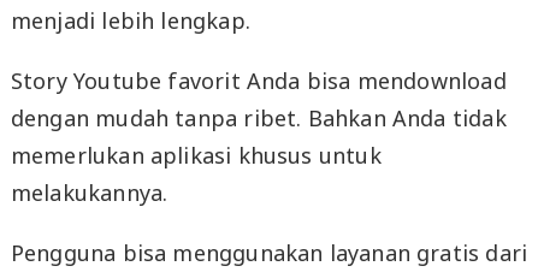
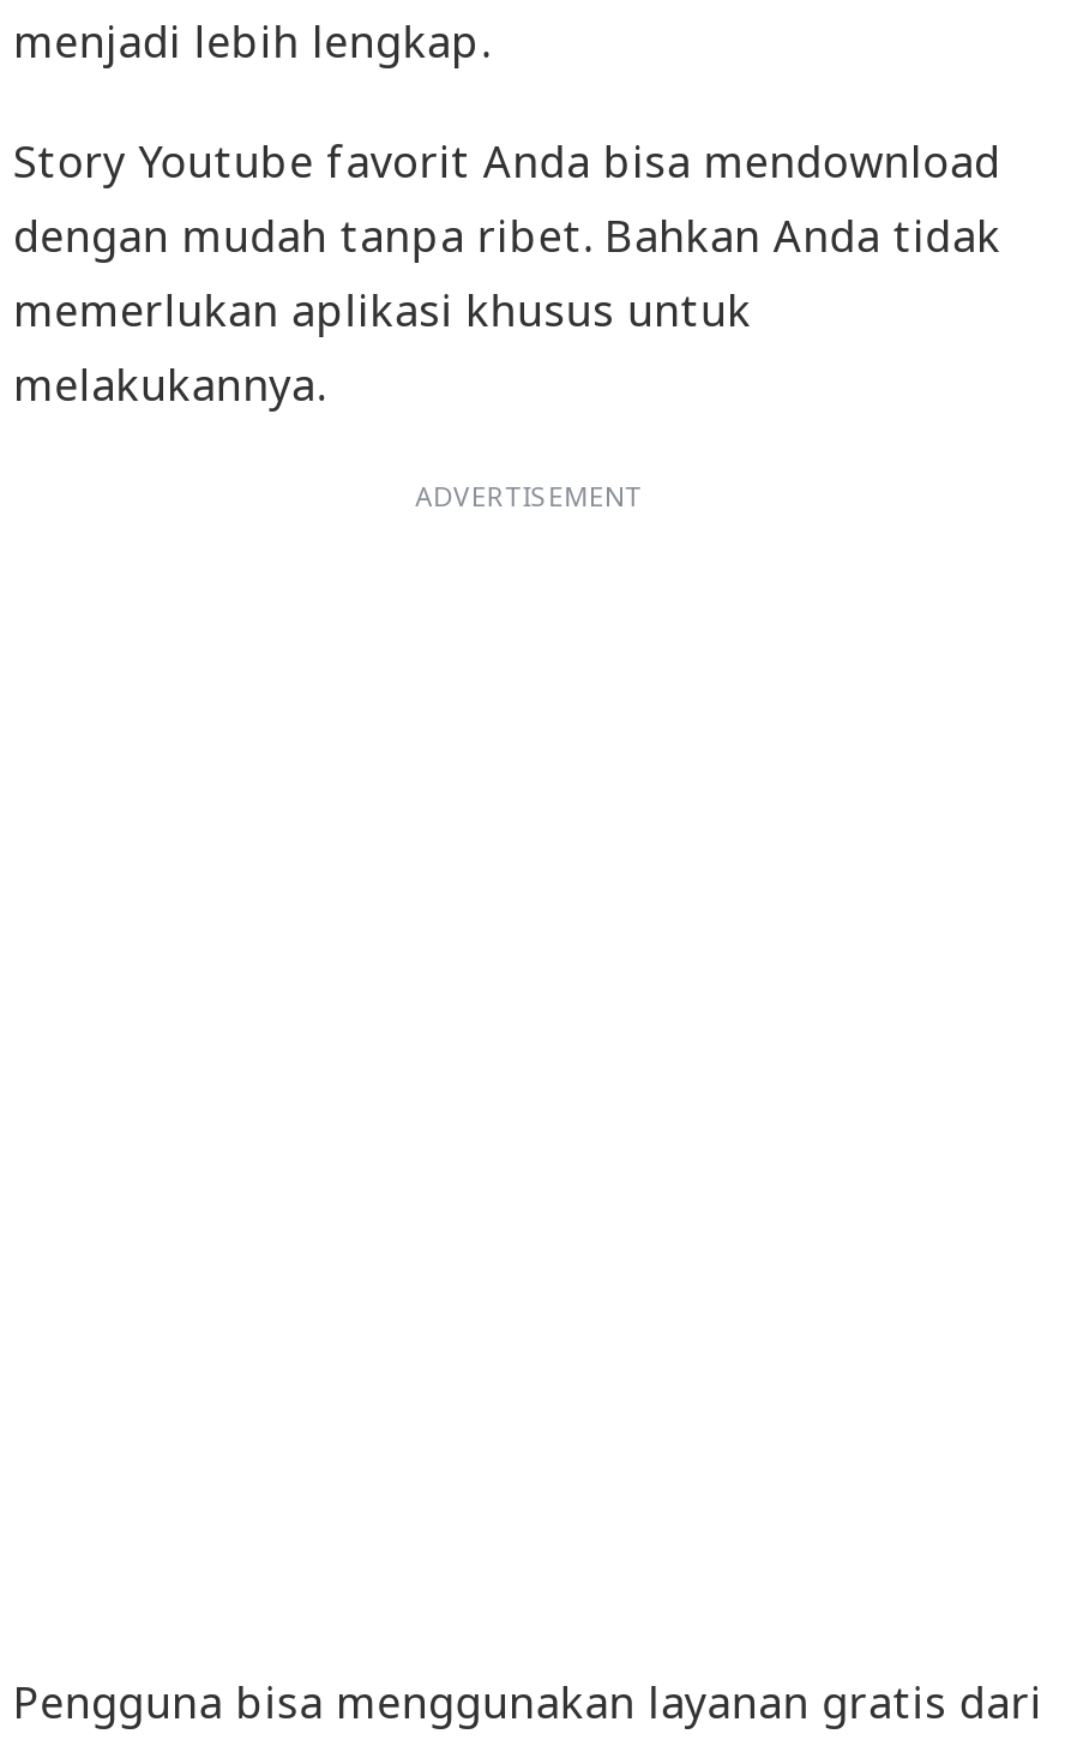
none -> [415,477,643,513] ADVERTISEMENT

